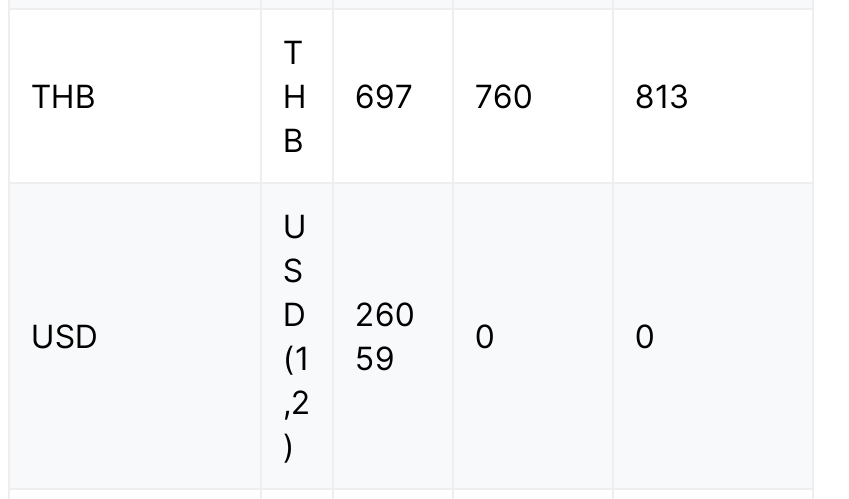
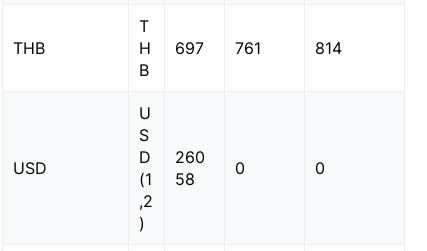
[283,76,533,116] H 697 760 -> [139,38,261,58] H 697 761
[635,76,689,116] 813 -> [315,38,342,58] 814
[283,338,395,378] (1 59 -> [139,169,195,189] (1 58

